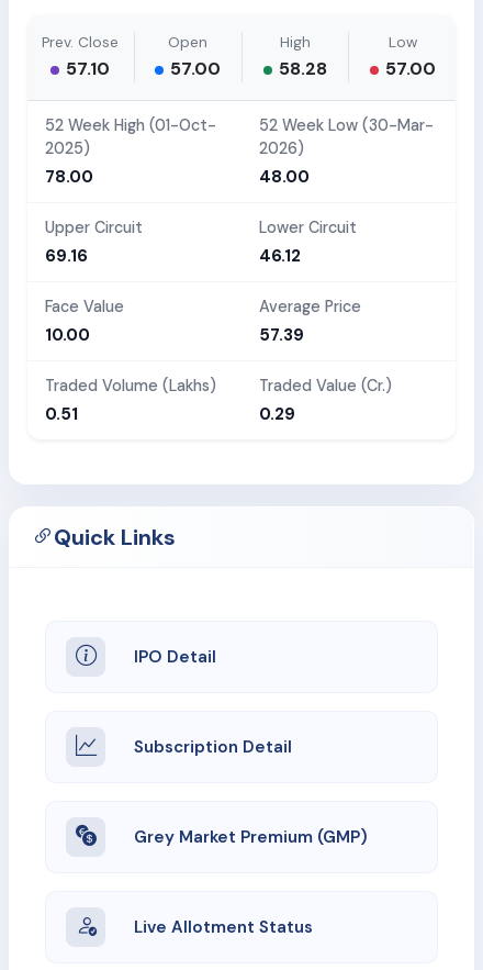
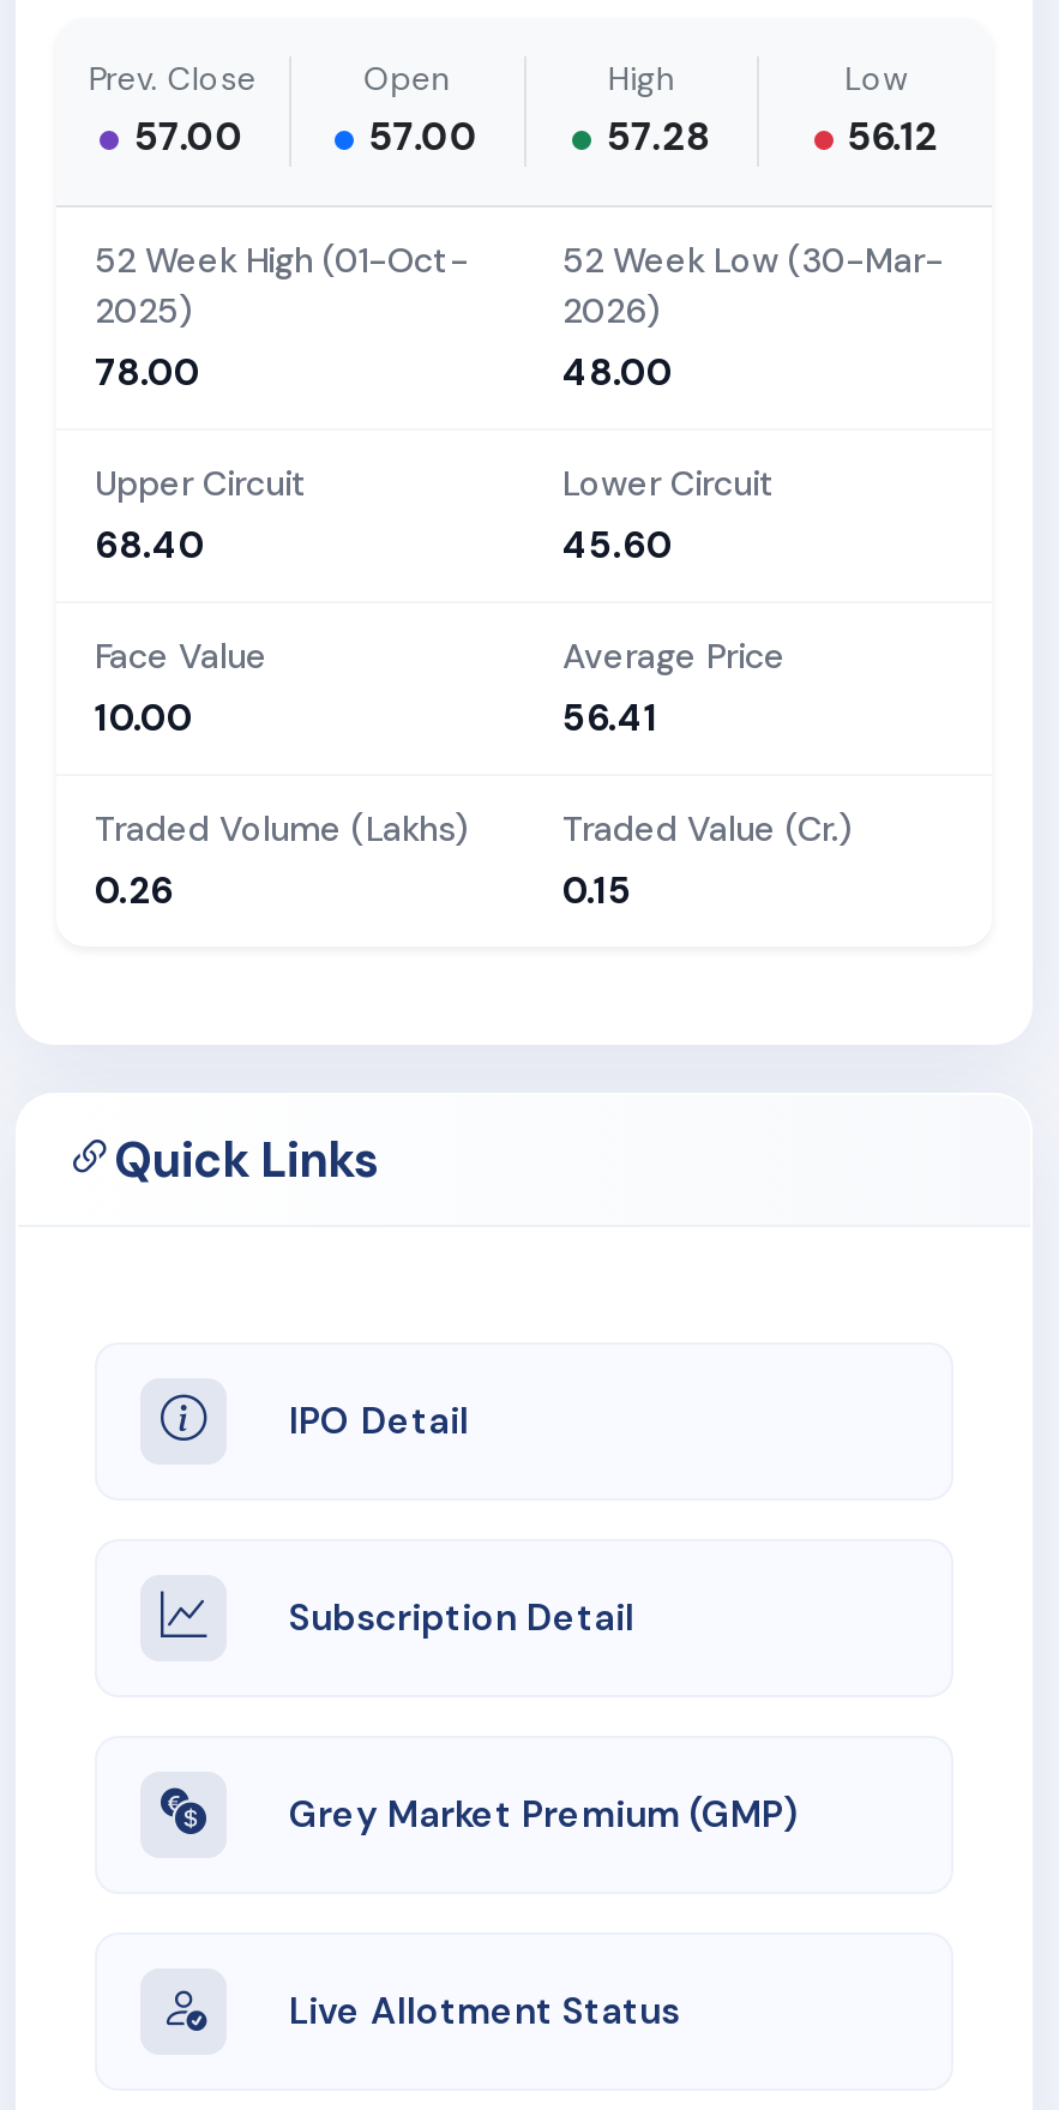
[66,57,110,80] 57.10 -> [134,111,244,161] 57.00
[279,57,327,80] 58.28 -> [607,111,710,161] 57.28
[385,57,435,80] 57.00 -> [847,111,938,161] 56.12
[45,245,88,267] 69.16 -> [95,521,205,569] 68.40
[259,245,301,267] 46.12 -> [562,521,673,569] 45.60
[259,324,304,346] 57.39 -> [562,694,658,742] 56.41
[45,403,78,425] 0.51 -> [95,866,174,914] 0.26
[259,403,295,425] 0.29 -> [562,866,632,914] 0.15

